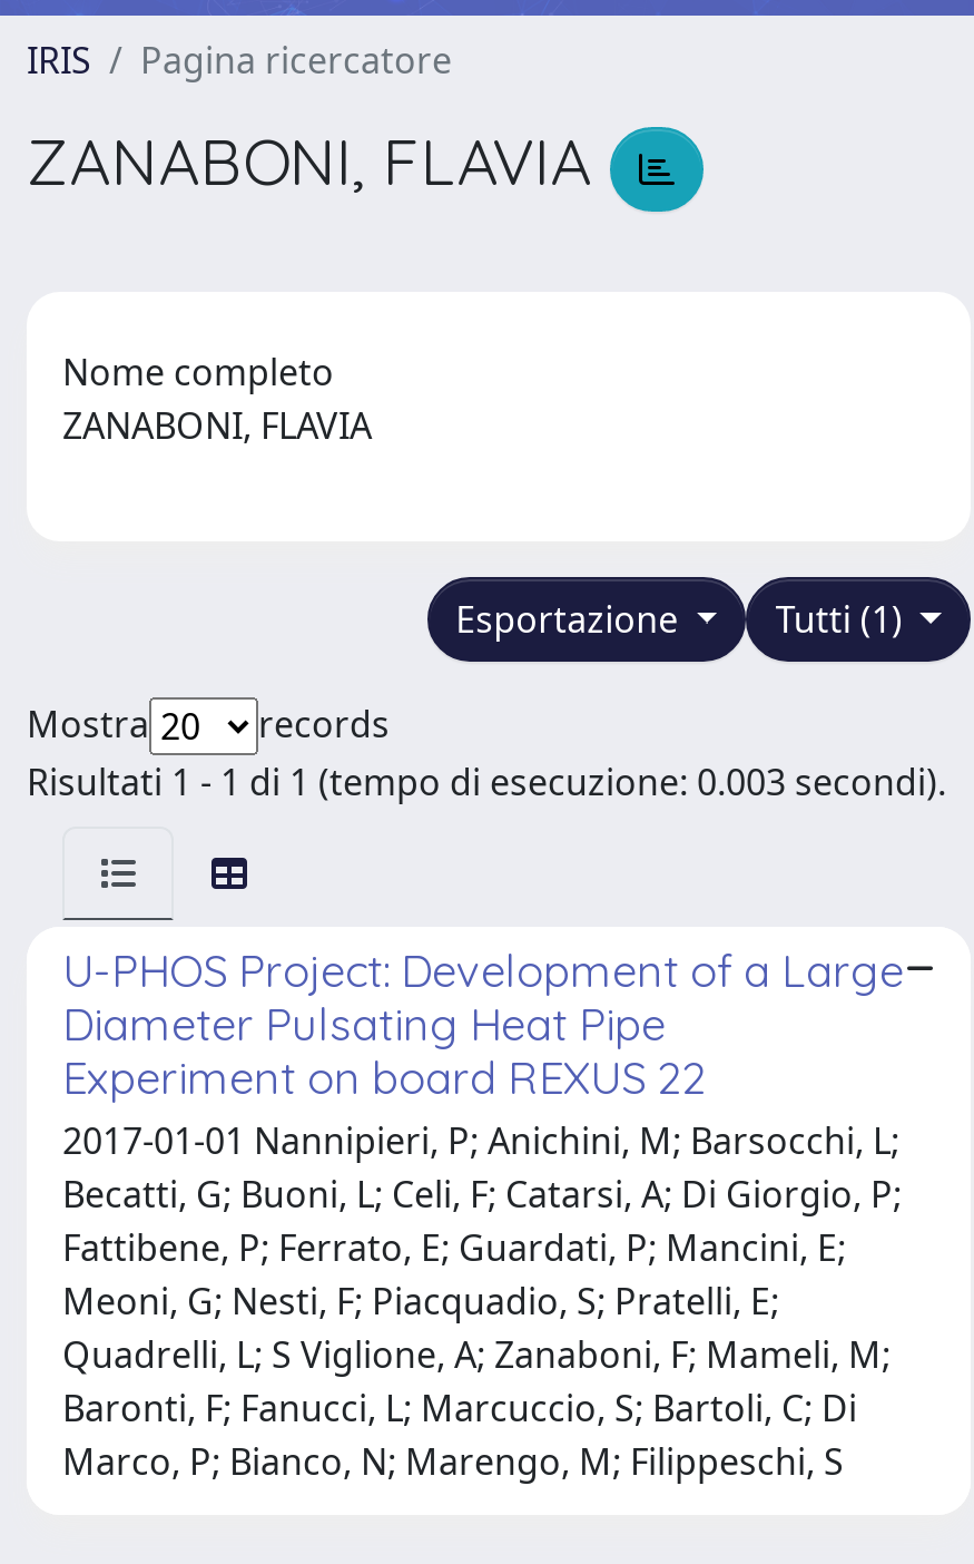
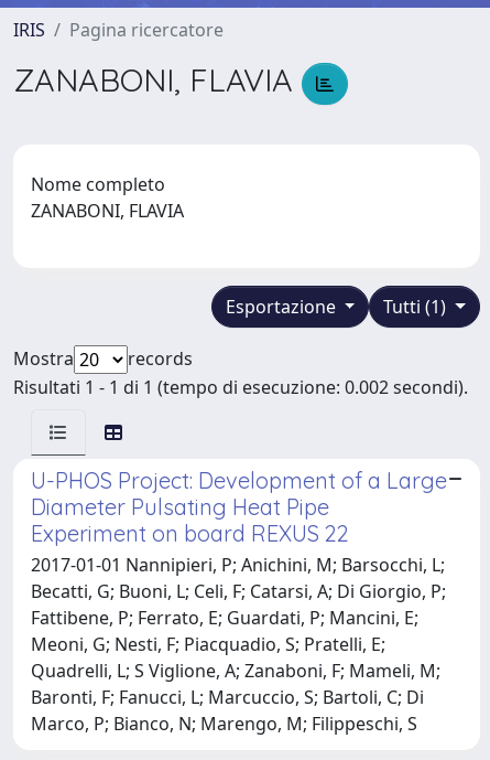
[27,757,946,806] Risultati 1 - 1 di 1 (tempo di esecuzione: 0.003 secondi). -> [13,375,468,399] Risultati 1 - 1 di 1 (tempo di esecuzione: 0.002 secondi).

